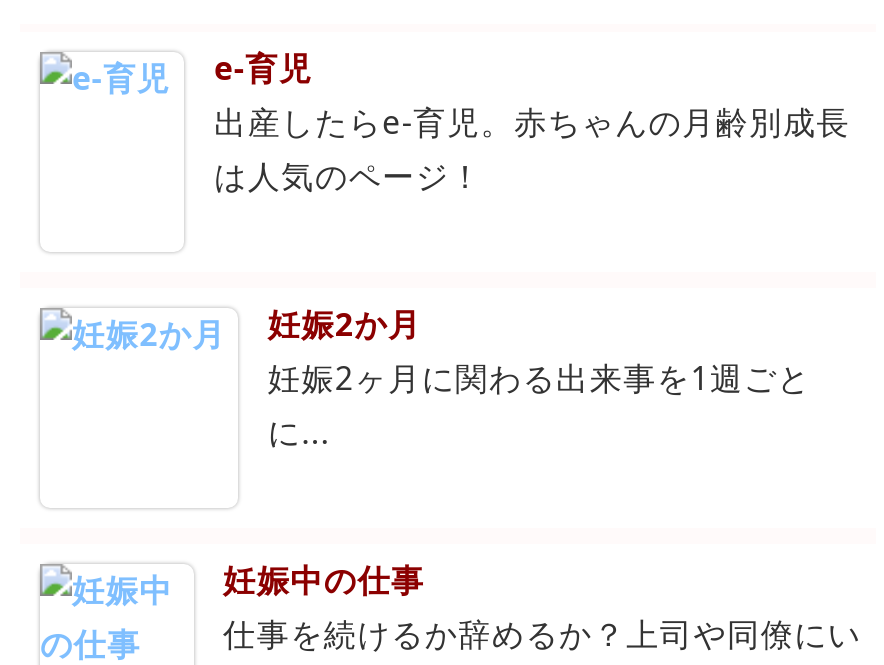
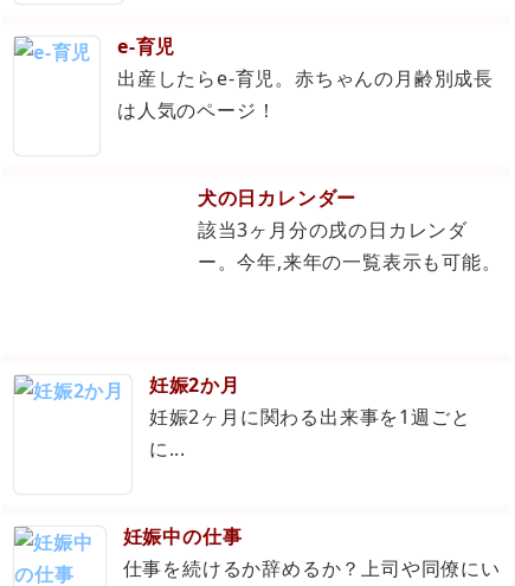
none -> [197,185,502,275] 犬の日カレンダー | 該当3ヶ月分の戌の日カレンダ | ー。今年,来年の一覧表示も可能。

